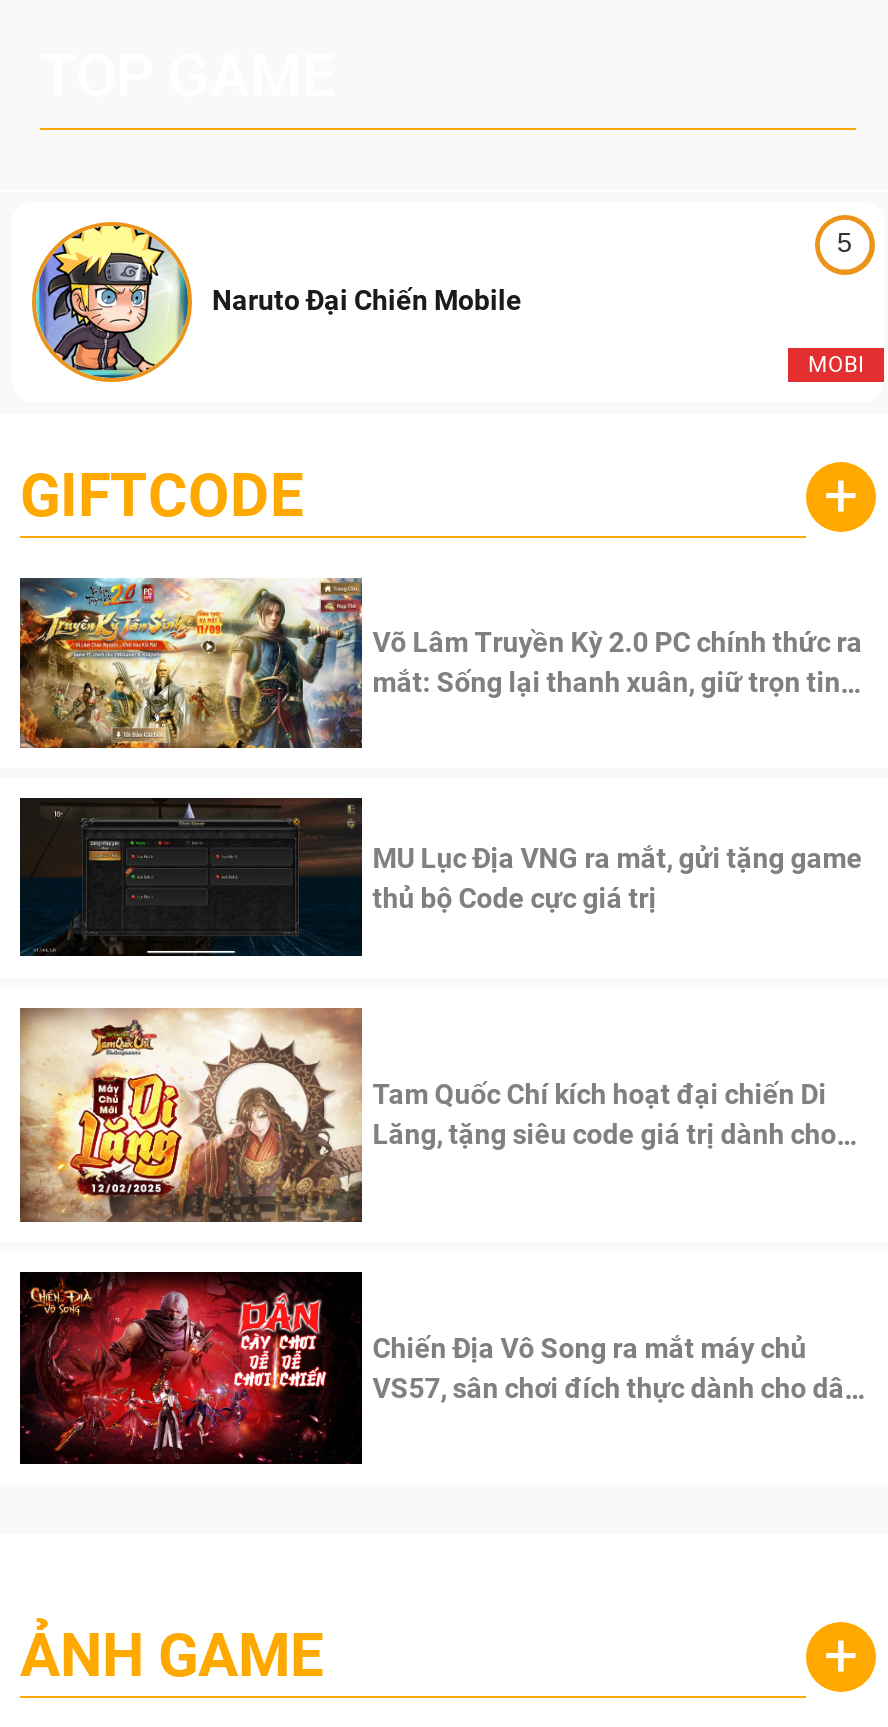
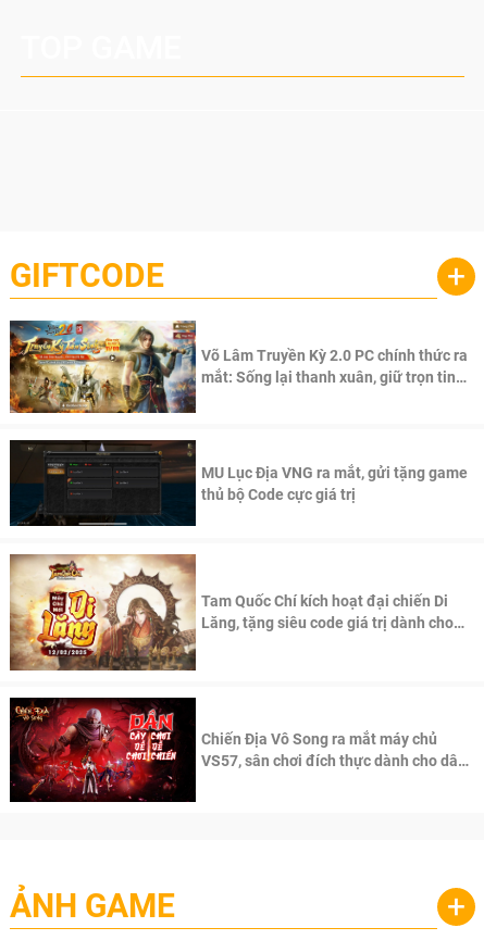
[30,220,522,384] [image] | Naruto Đại Chiến Mobile -> none
[837,227,852,257] 5 -> none
[808,352,864,378] MOBI -> none

